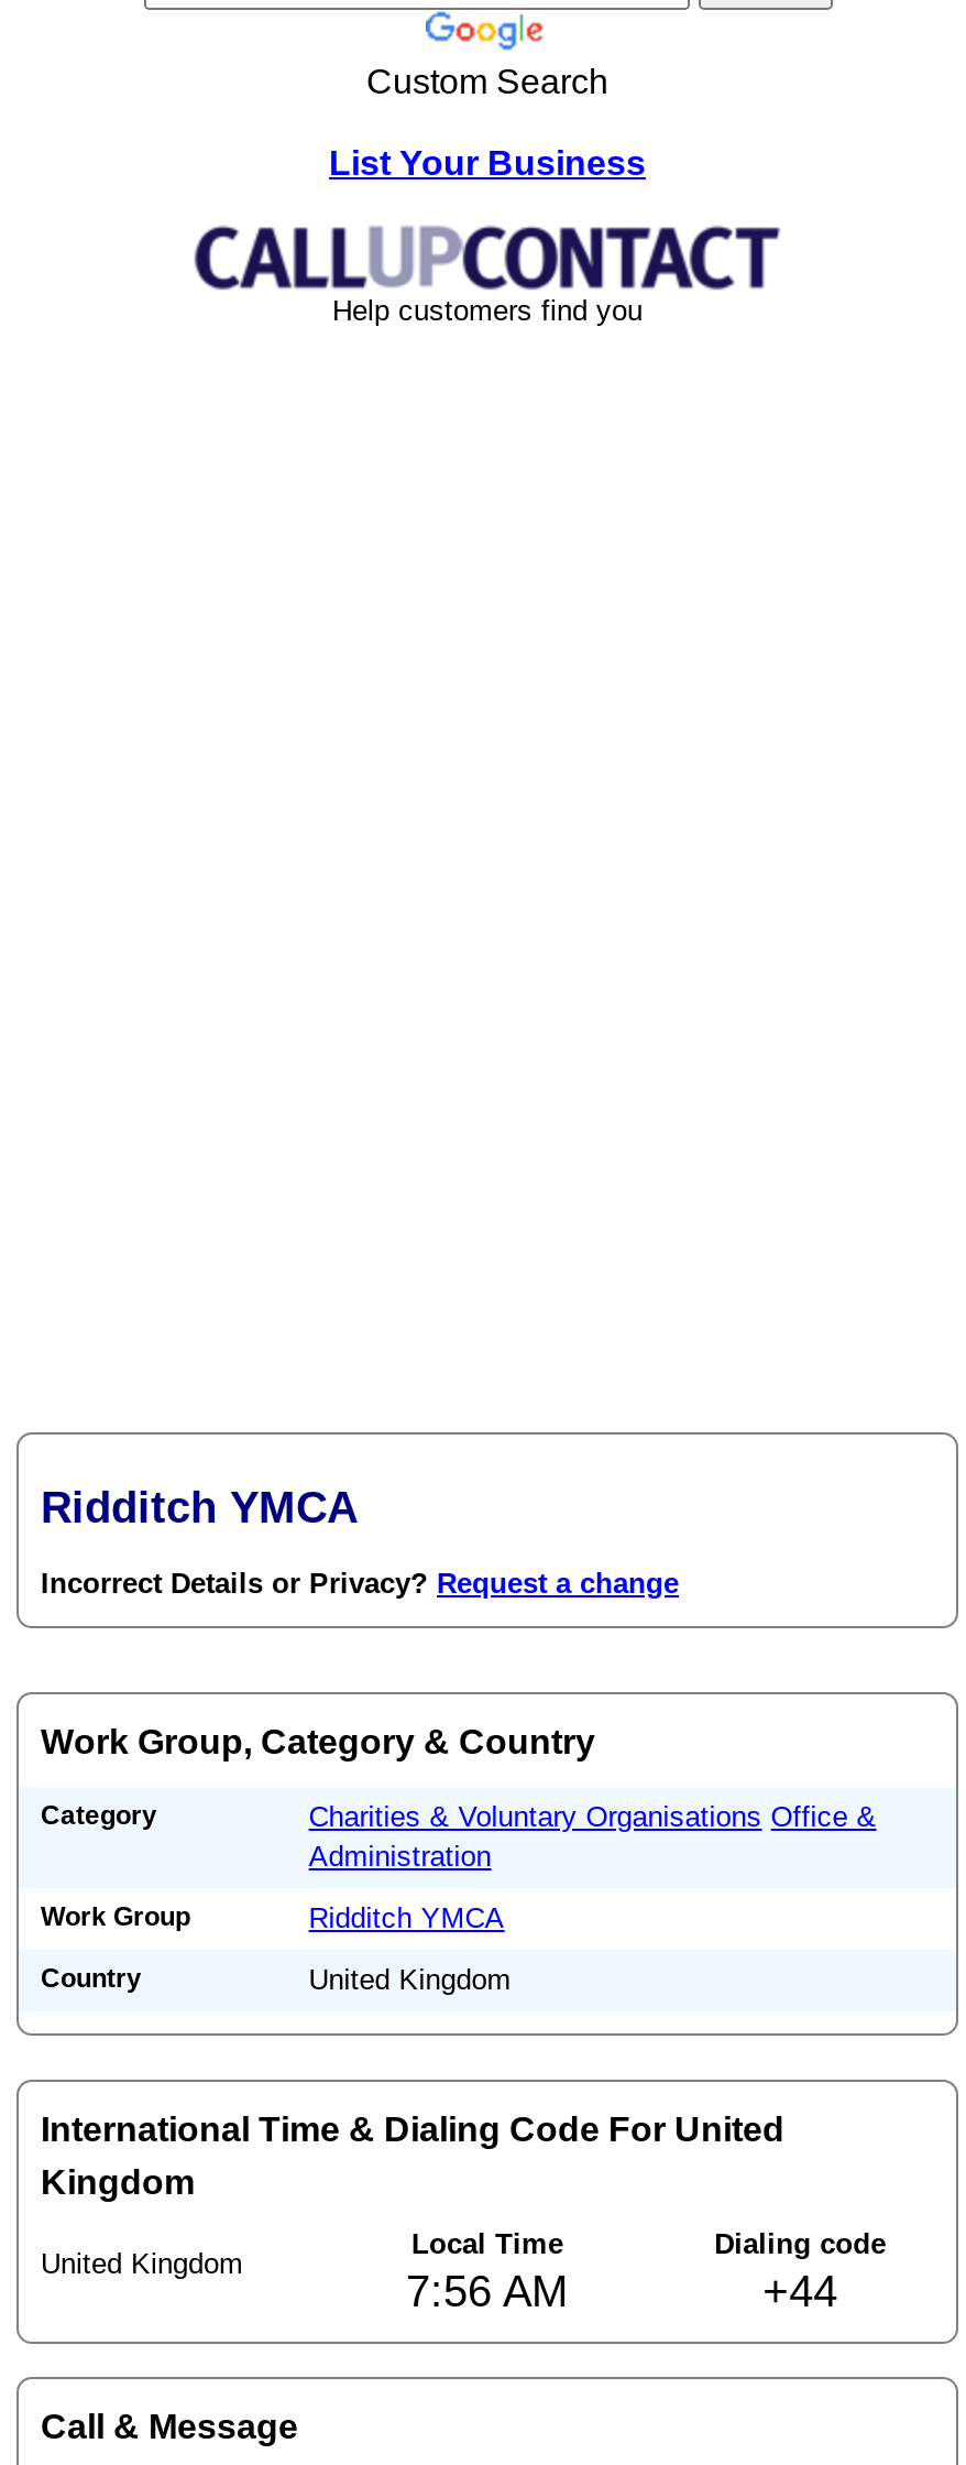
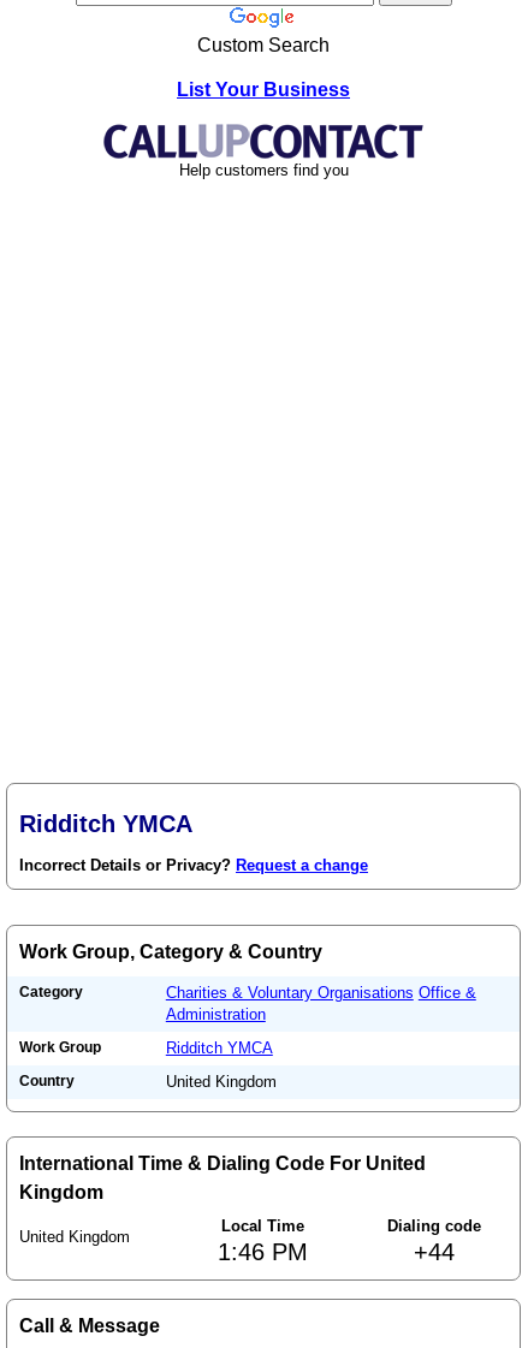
[406,2267,569,2315] 7:56 AM -> [218,1239,309,1265] 1:46 PM

